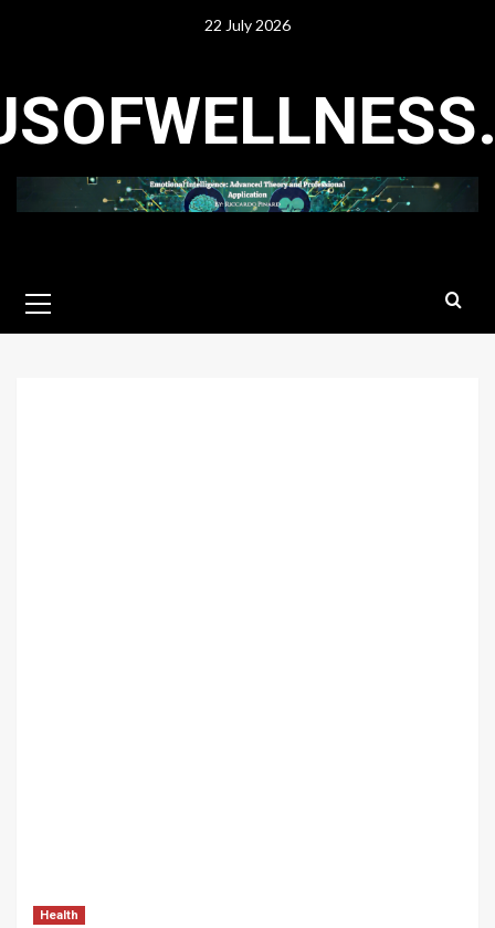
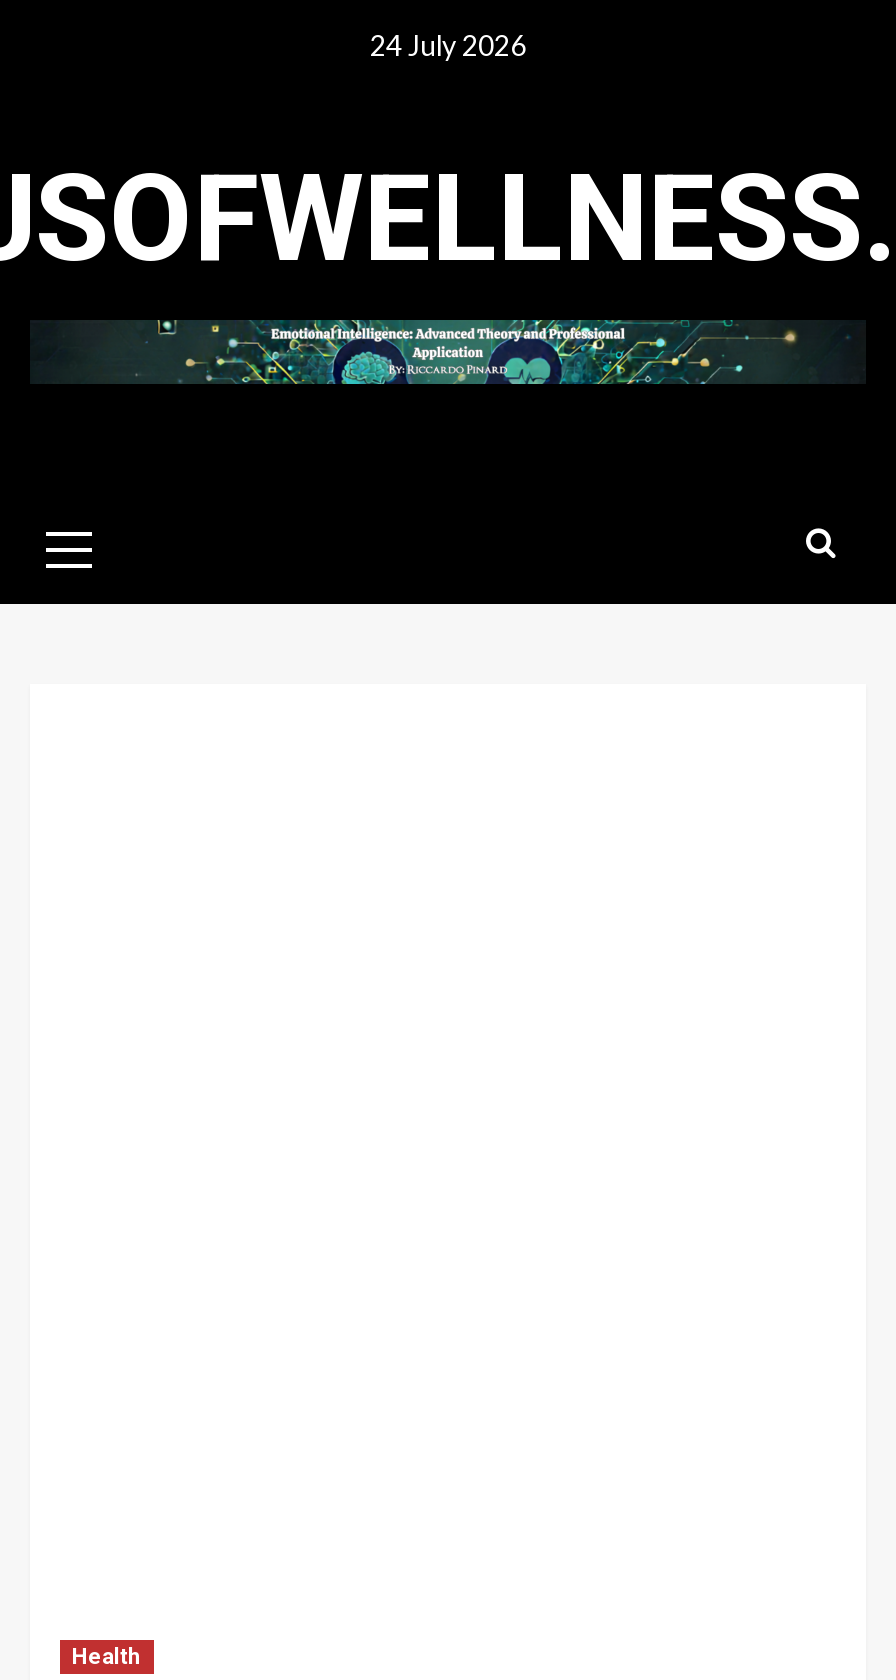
[204,15,291,34] 22 July 2026 -> [370,28,526,62] 24 July 2026

